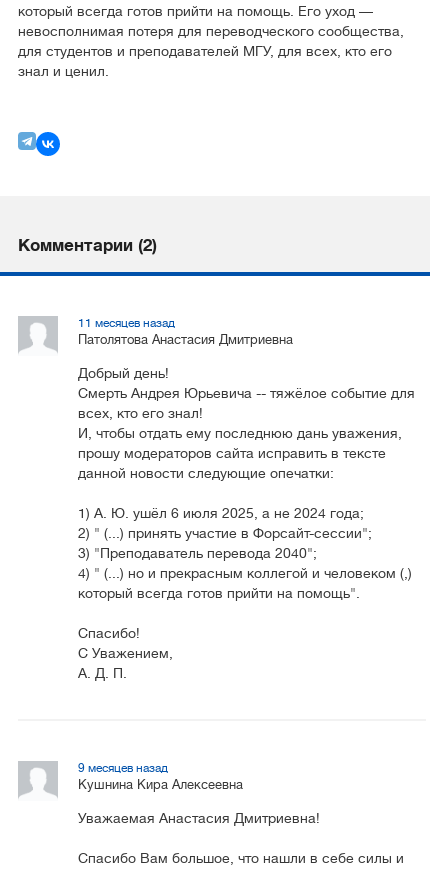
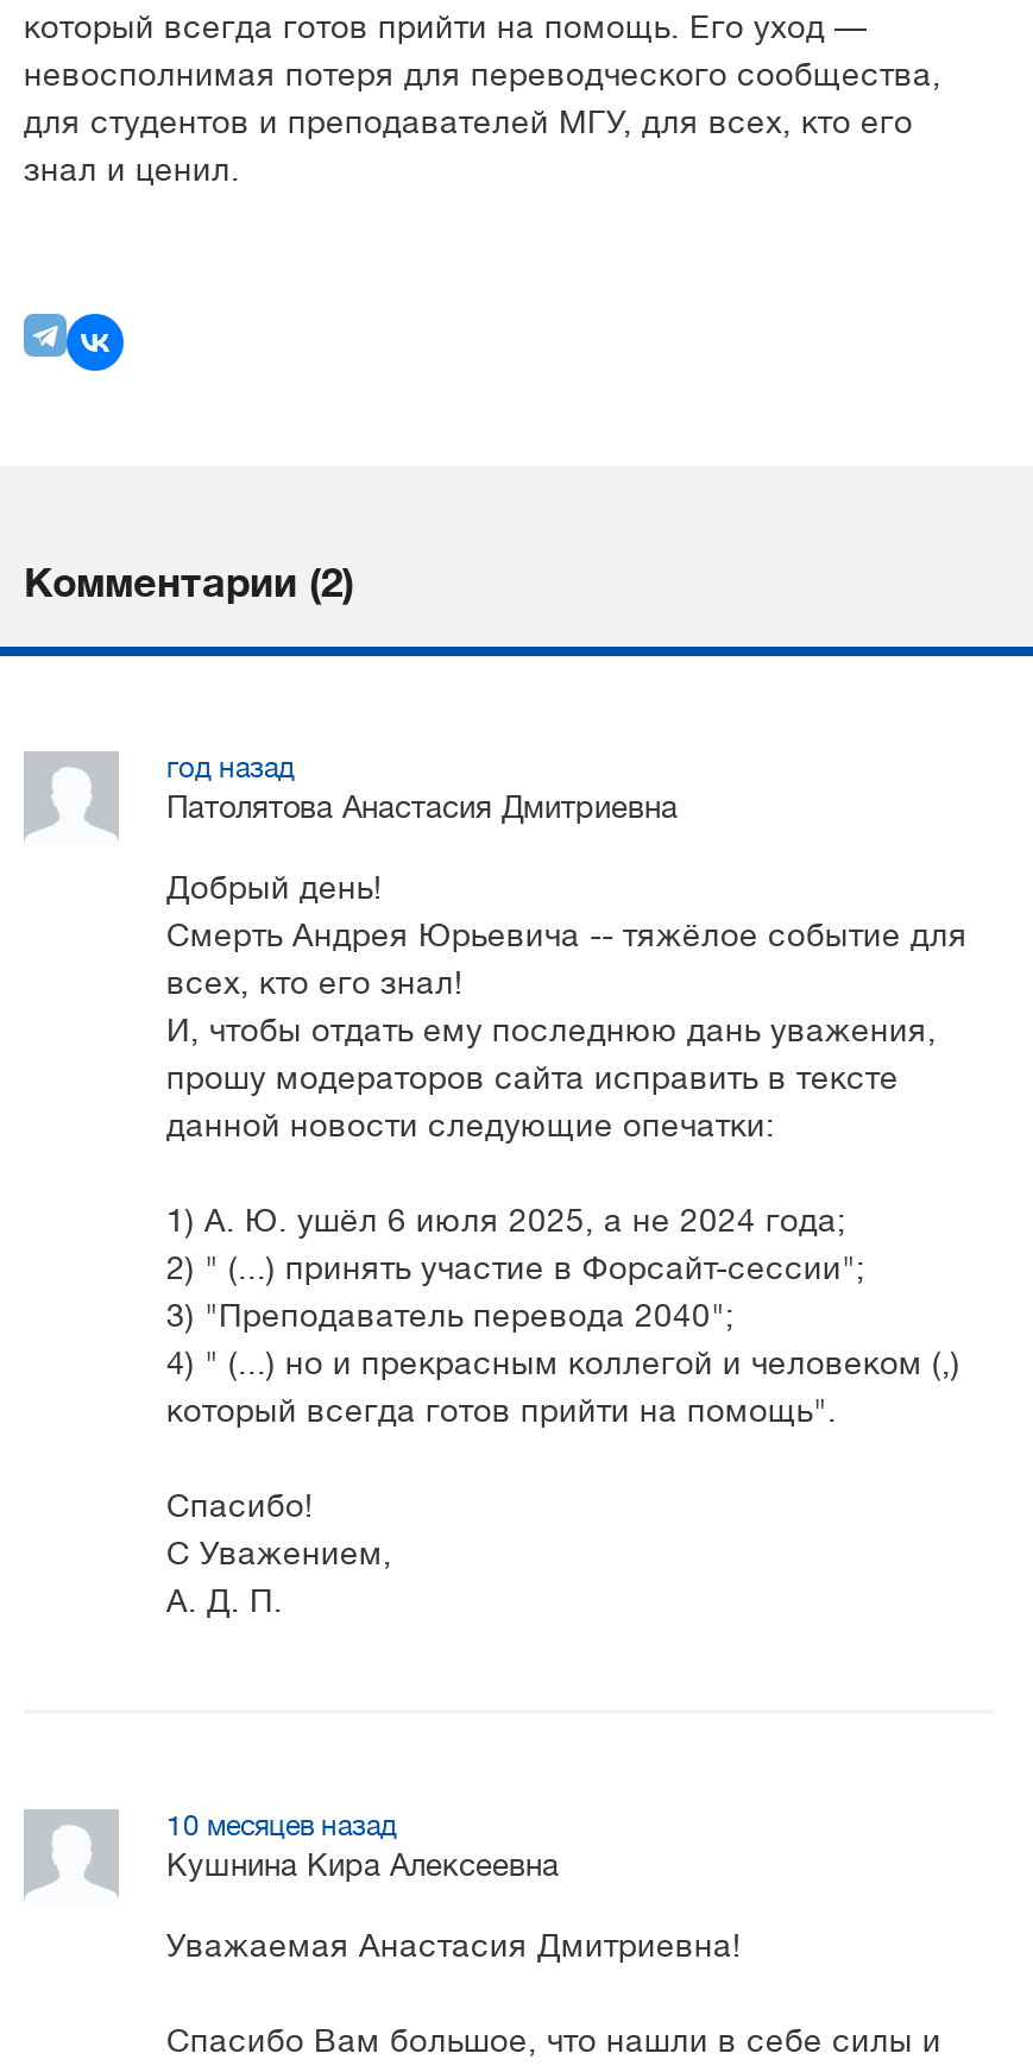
[78,316,175,330] 11 месяцев назад -> [166,751,295,784] год назад
[78,761,168,775] 9 месяцев назад -> [166,1809,397,1842] 10 месяцев назад

